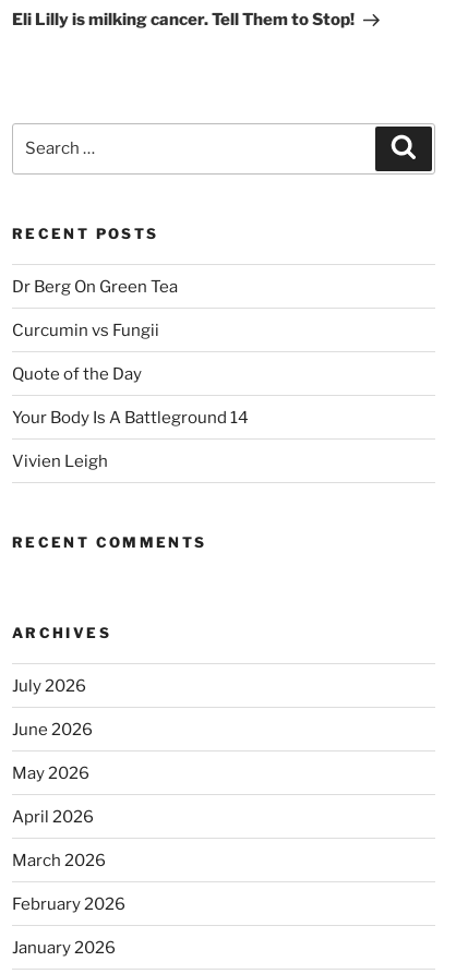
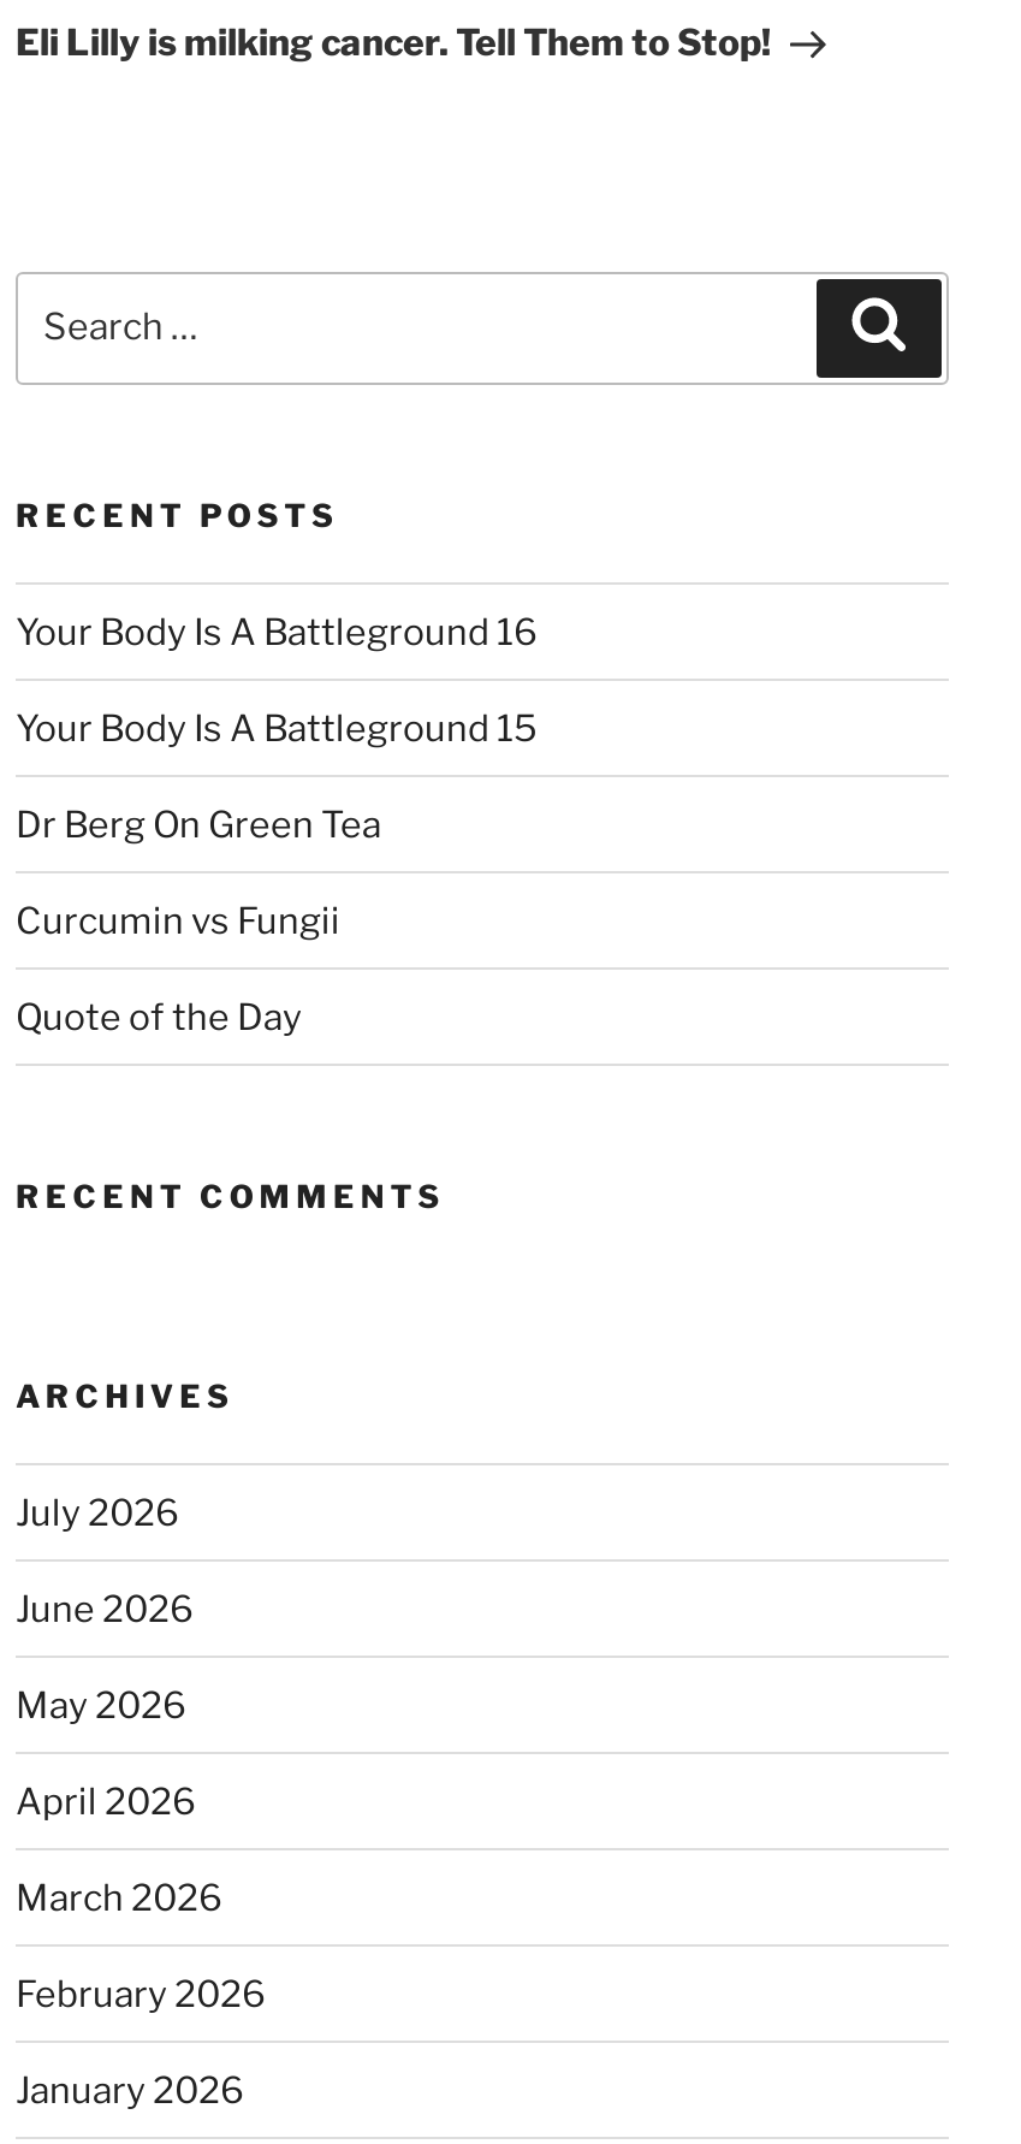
none -> [16,610,538,750] Your Body Is A Battleground 16 | Your Body Is A Battleground 15
moved [12,277,178,383] -> [16,803,381,1039]: Dr Berg On Green Tea | Curcumin vs Fungii | Quote of the Day
[12,407,249,471] Your Body Is A Battleground 14 | Vivien Leigh -> none

